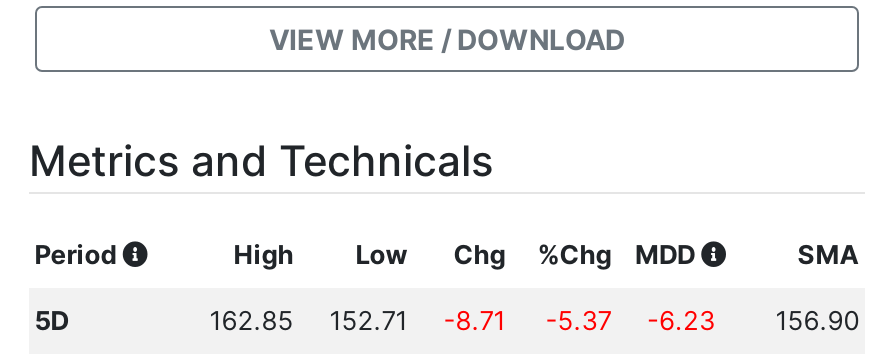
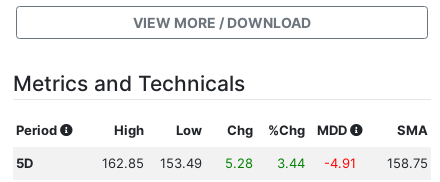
[329,304,407,336] 152.71 -> [160,155,202,171] 153.49
[443,304,505,336] -8.71 -> [225,155,253,171] 5.28
[545,304,611,336] -5.37 -> [277,155,305,171] 3.44
[647,304,715,336] -6.23 -> [323,155,355,171] -4.91
[775,304,859,336] 156.90 -> [387,155,428,171] 158.75

